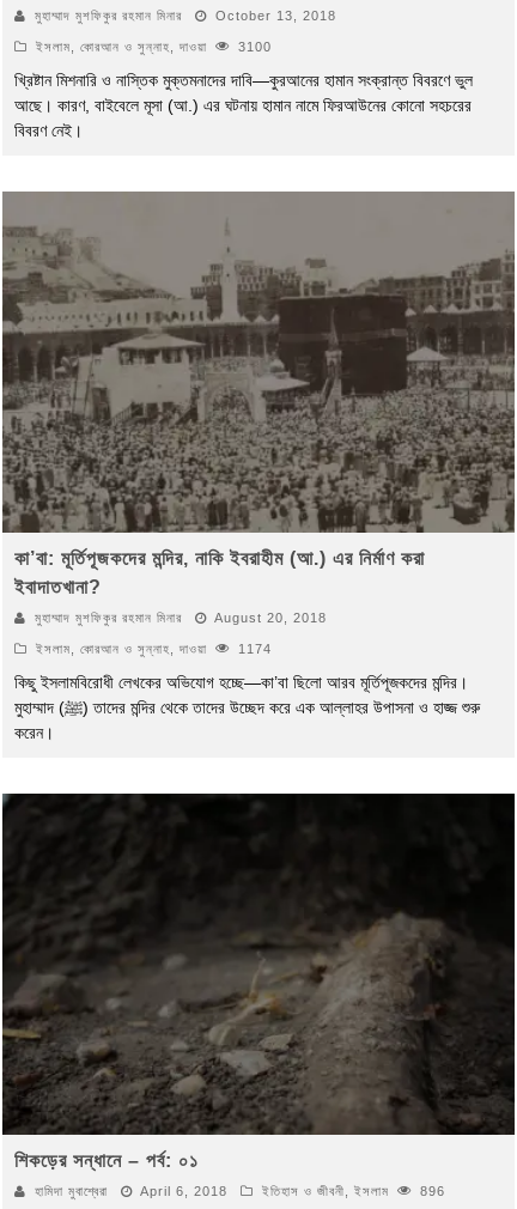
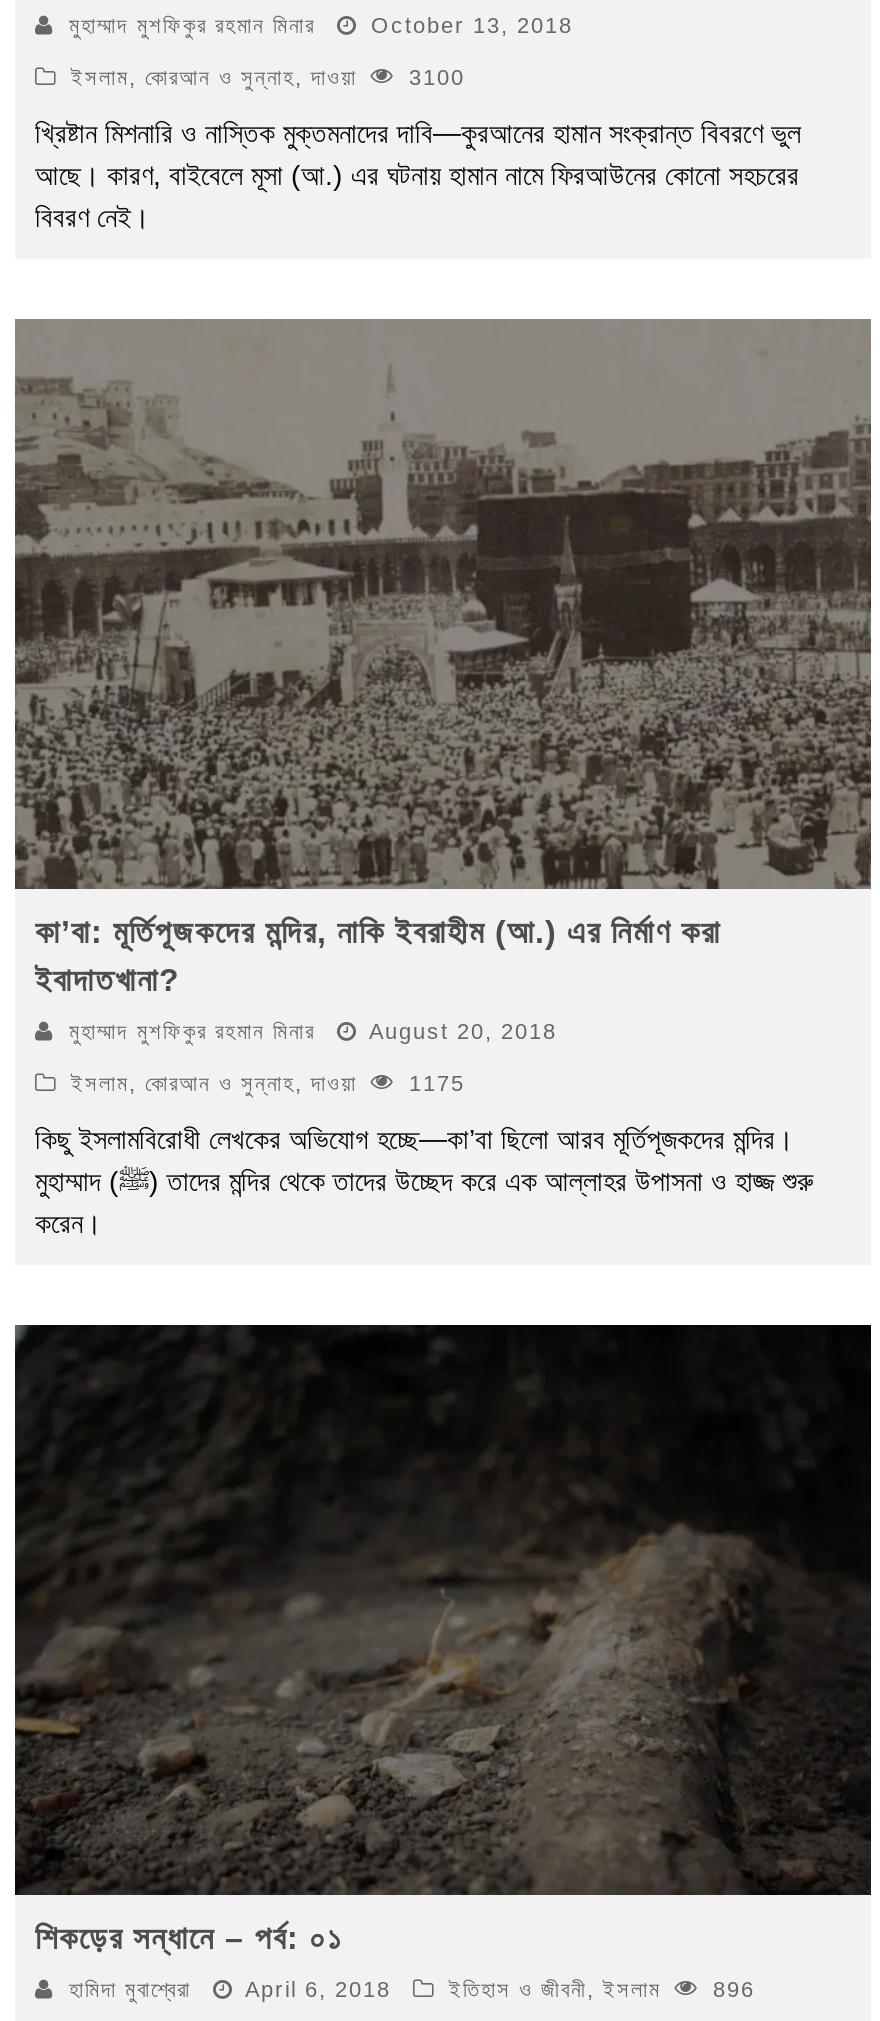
[36,642,272,656] ইসলাম, কোরআন ও সুন্নাহ, দাওয়া 1174 -> [71,1071,465,1095] ইসলাম, কোরআন ও সুন্নাহ, দাওয়া 1175

